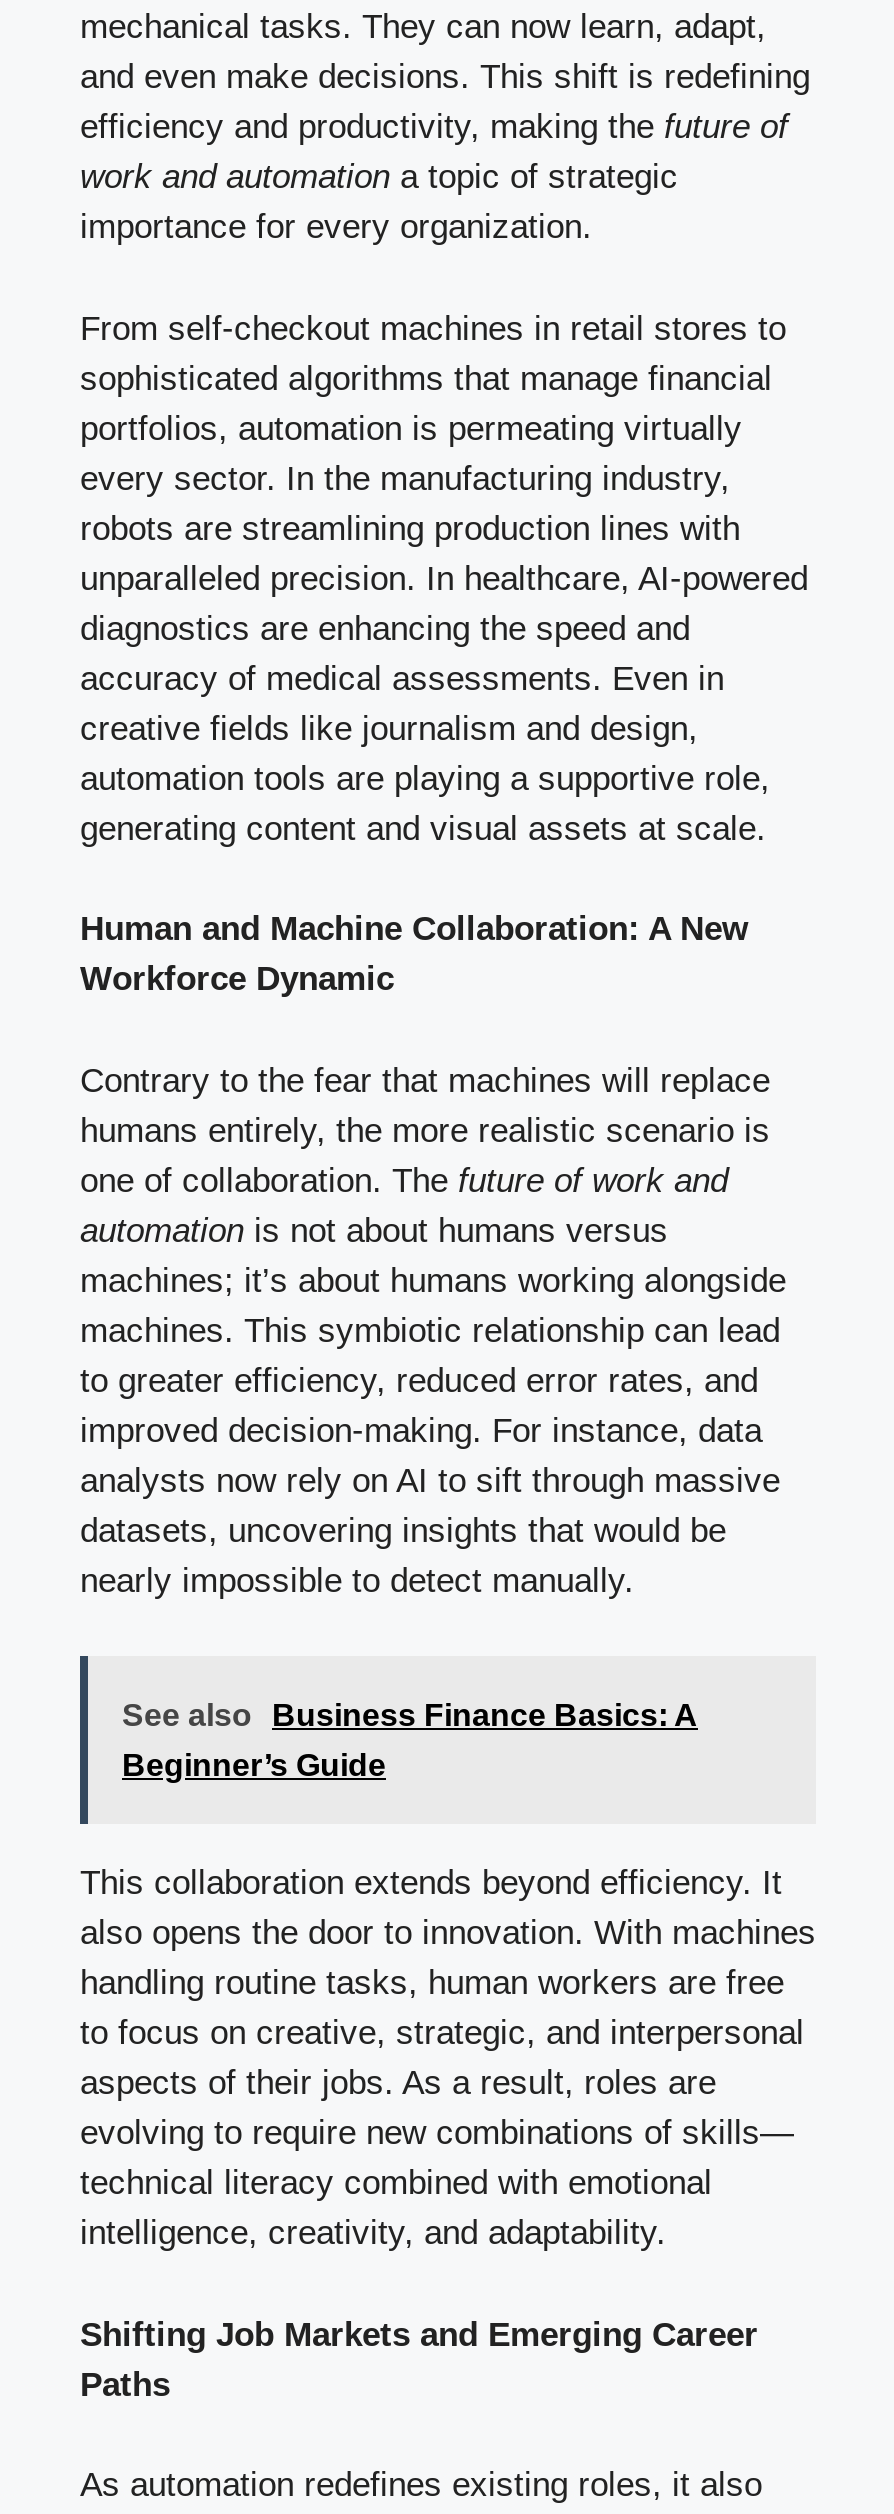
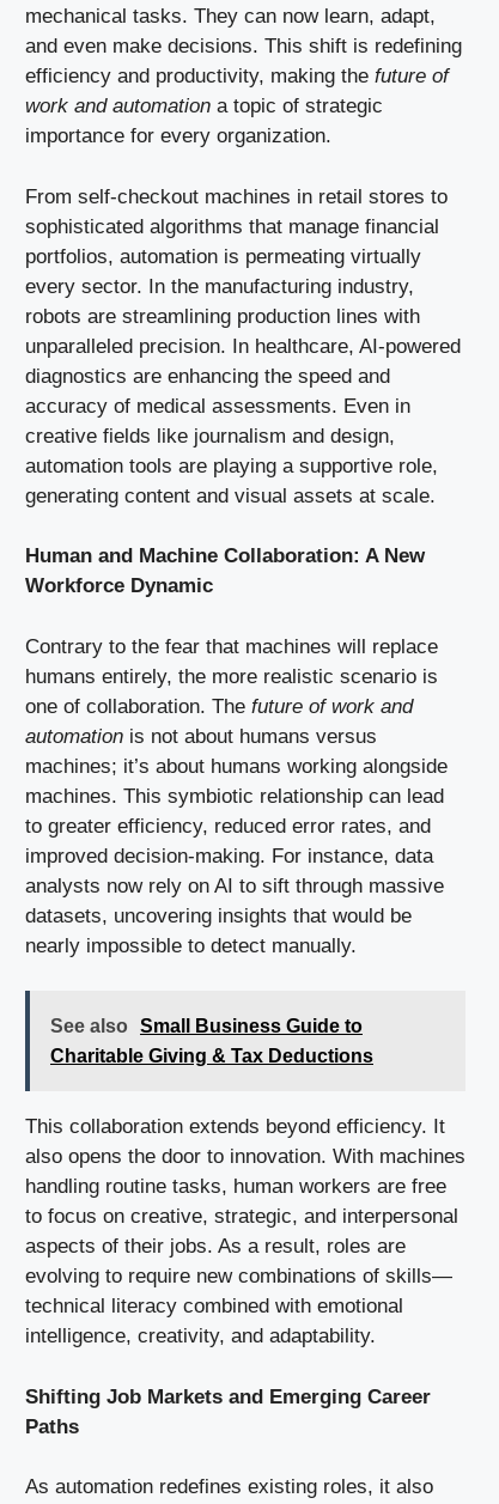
[122,1699,698,1733] See also Business Finance Basics: A -> [50,1016,363,1037] See also Small Business Guide to
[122,1749,386,1783] Beginner’s Guide -> [50,1046,373,1066] Charitable Giving & Tax Deductions

